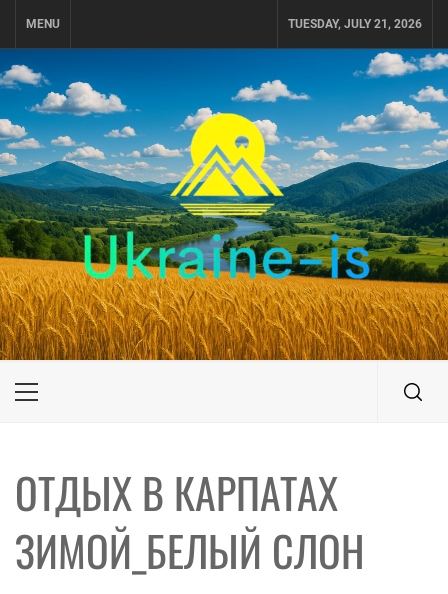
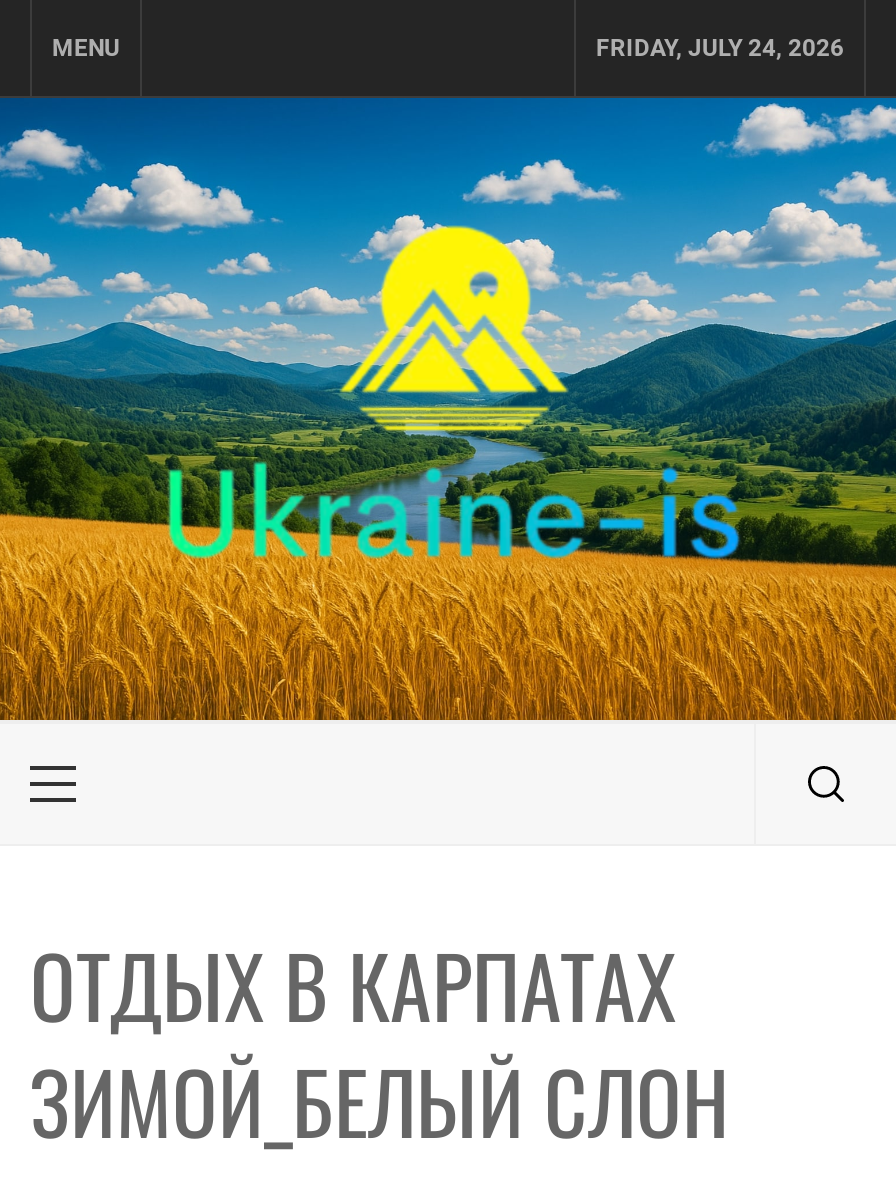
[288,17,422,31] TUESDAY, JULY 21, 2026 -> [596,34,844,62] FRIDAY, JULY 24, 2026

